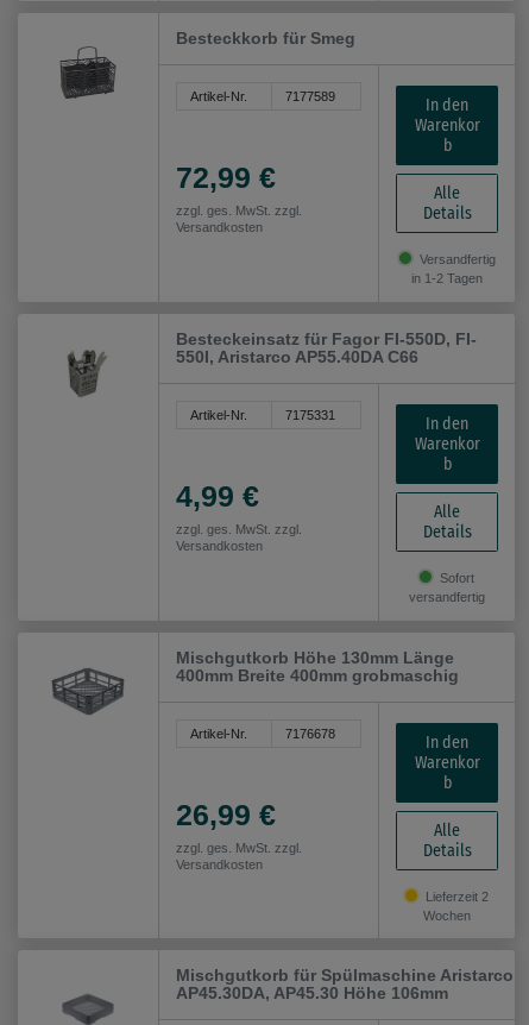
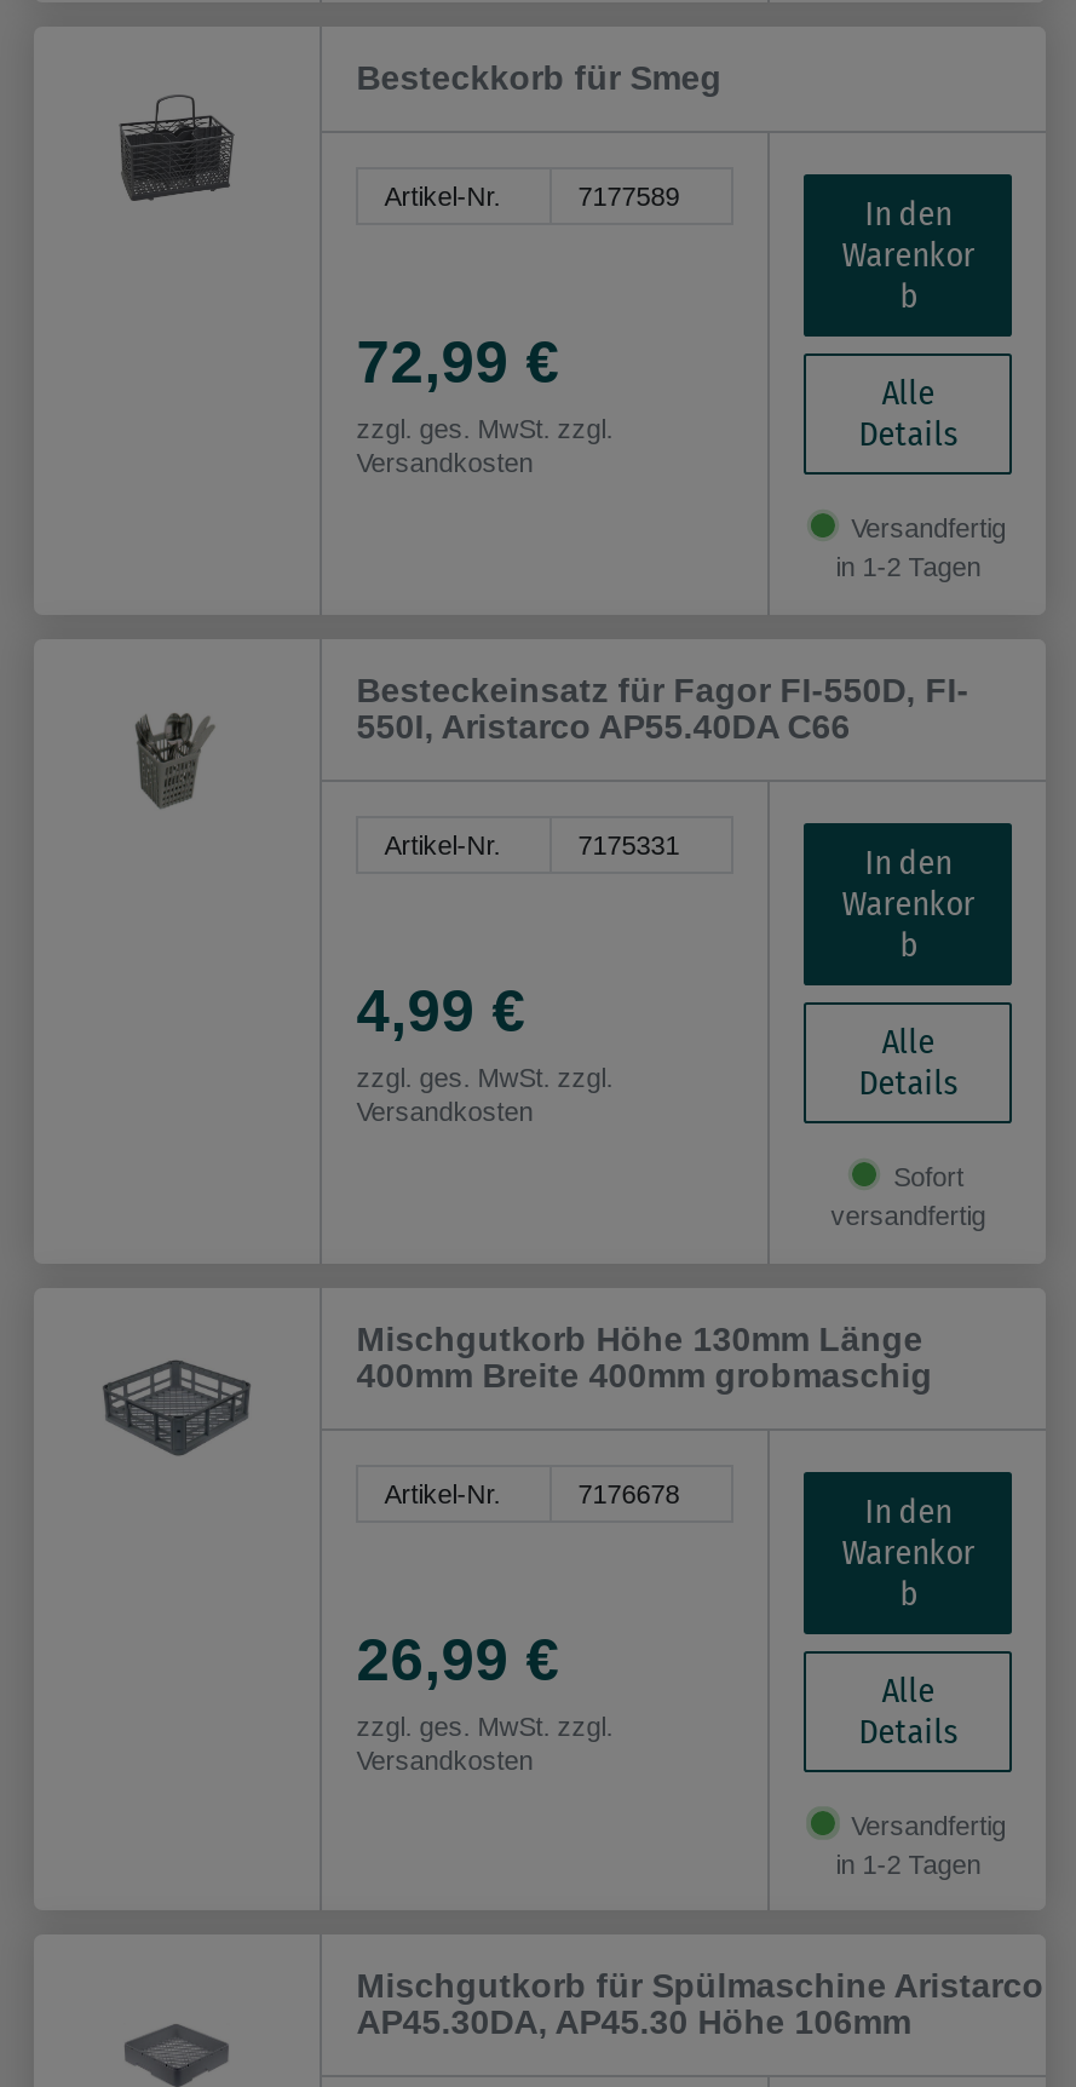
[422,889,489,922] Lieferzeit 2 | Wochen -> [836,1810,1006,1878] Versandfertig | in 1-2 Tagen

